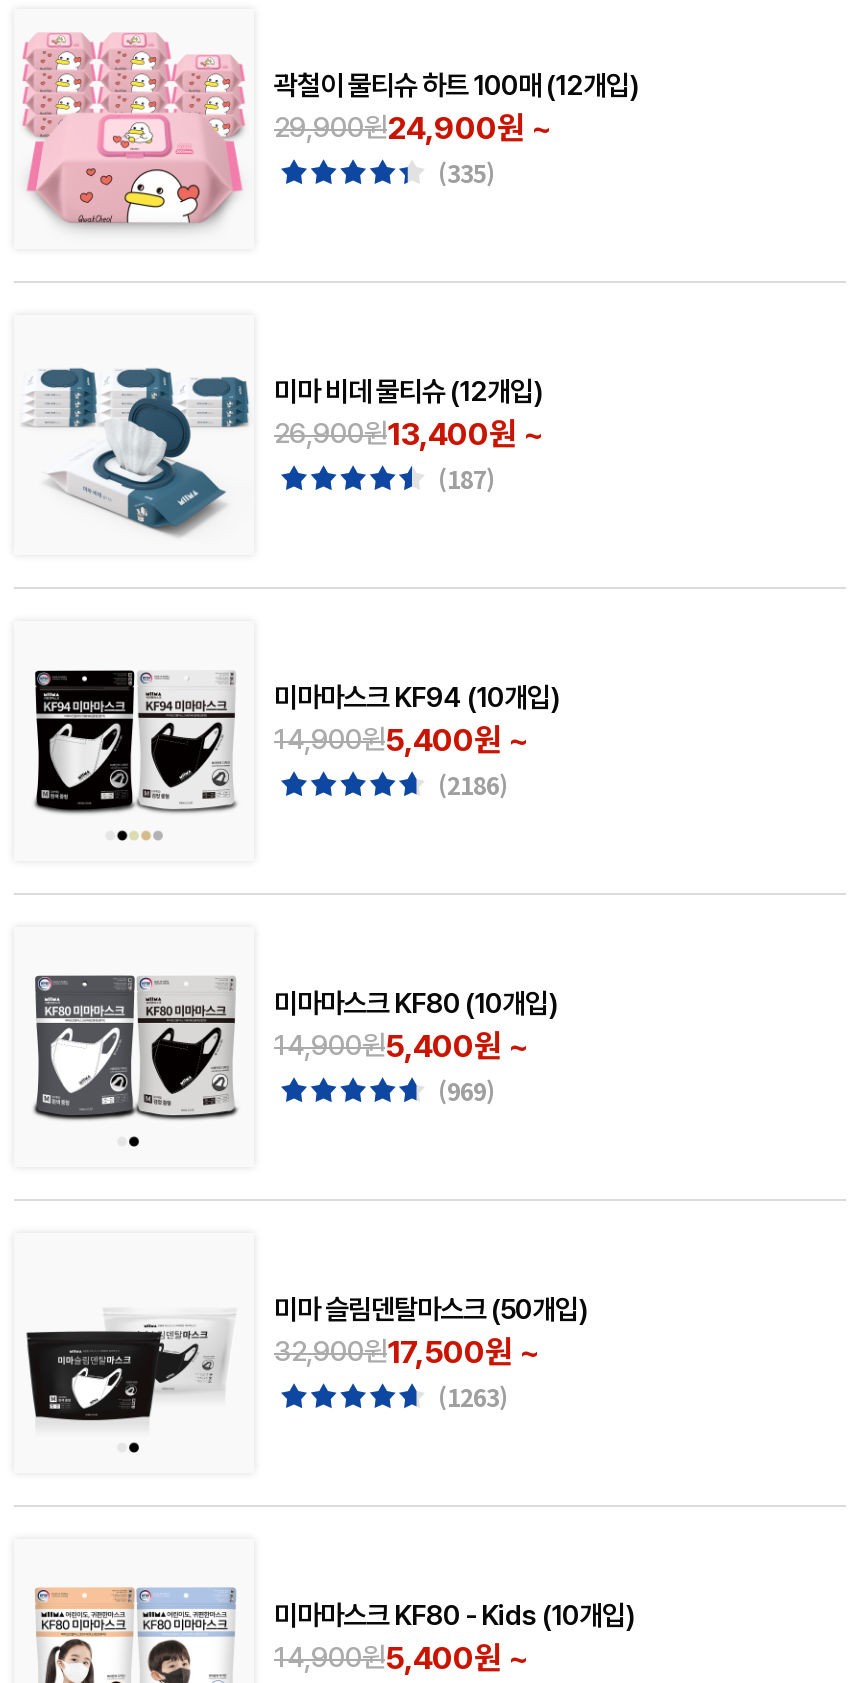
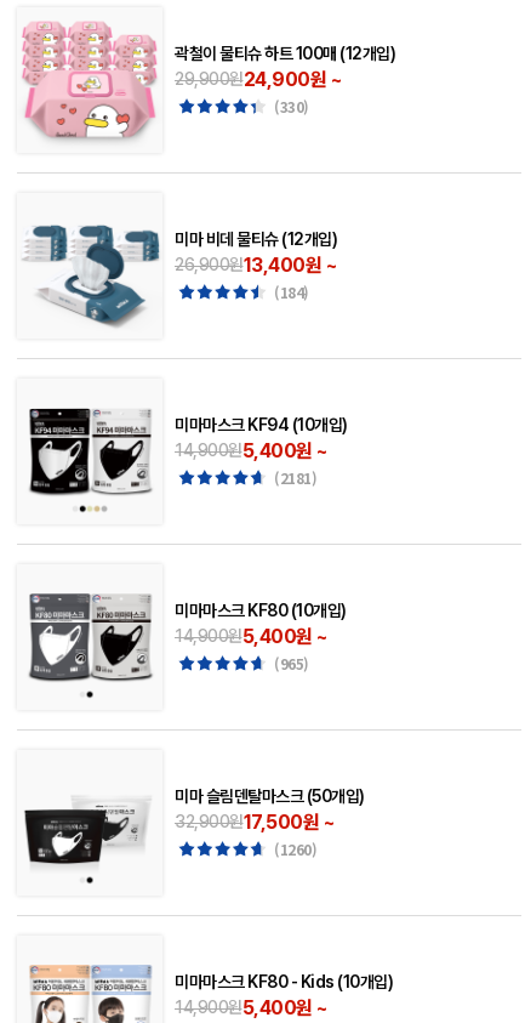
[438,155,495,189] (335) -> [274,96,309,116] (330)
[438,461,495,495] (187) -> [274,282,309,302] (184)
[438,767,508,801] (2186) -> [274,467,316,488] (2181)
[438,1073,495,1107] (969) -> [274,653,309,674] (965)
[438,1379,508,1413] (1263) -> [274,839,316,859] (1260)

